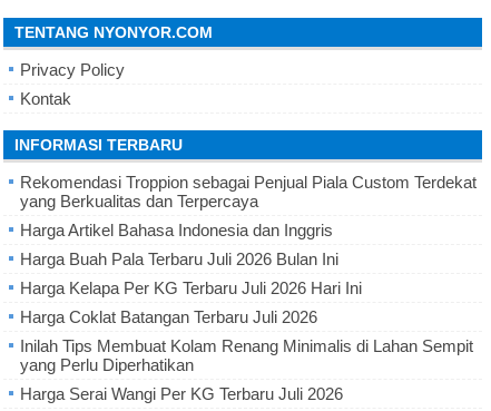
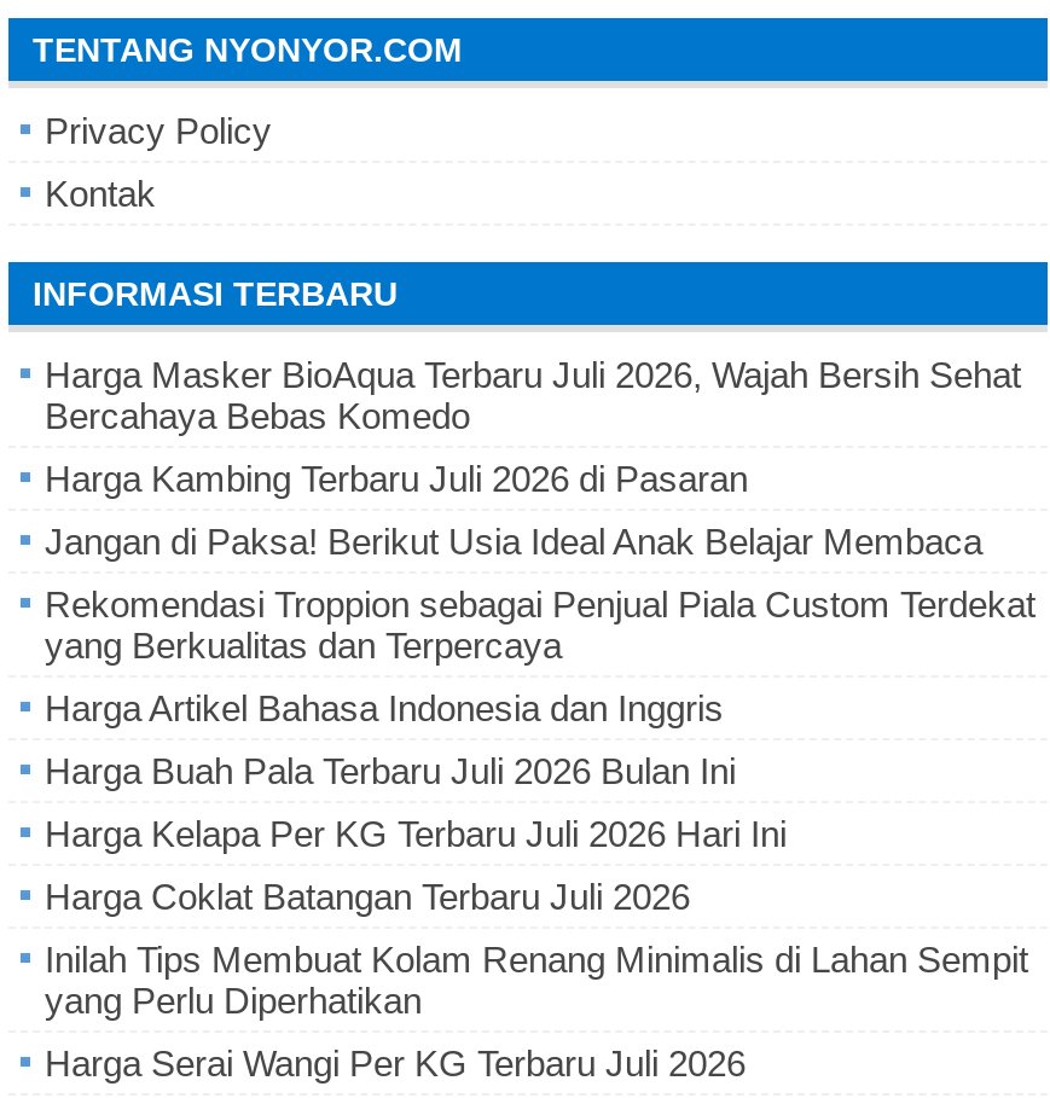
none -> [45,354,1021,562] Harga Masker BioAqua Terbaru Juli 2026, Wajah Bersih Sehat | Bercahaya Bebas Komedo | Harga Kambing Terbaru Juli 2026 di Pasaran | Jangan di Paksa! Berikut Usia Ideal Anak Belajar Membaca

